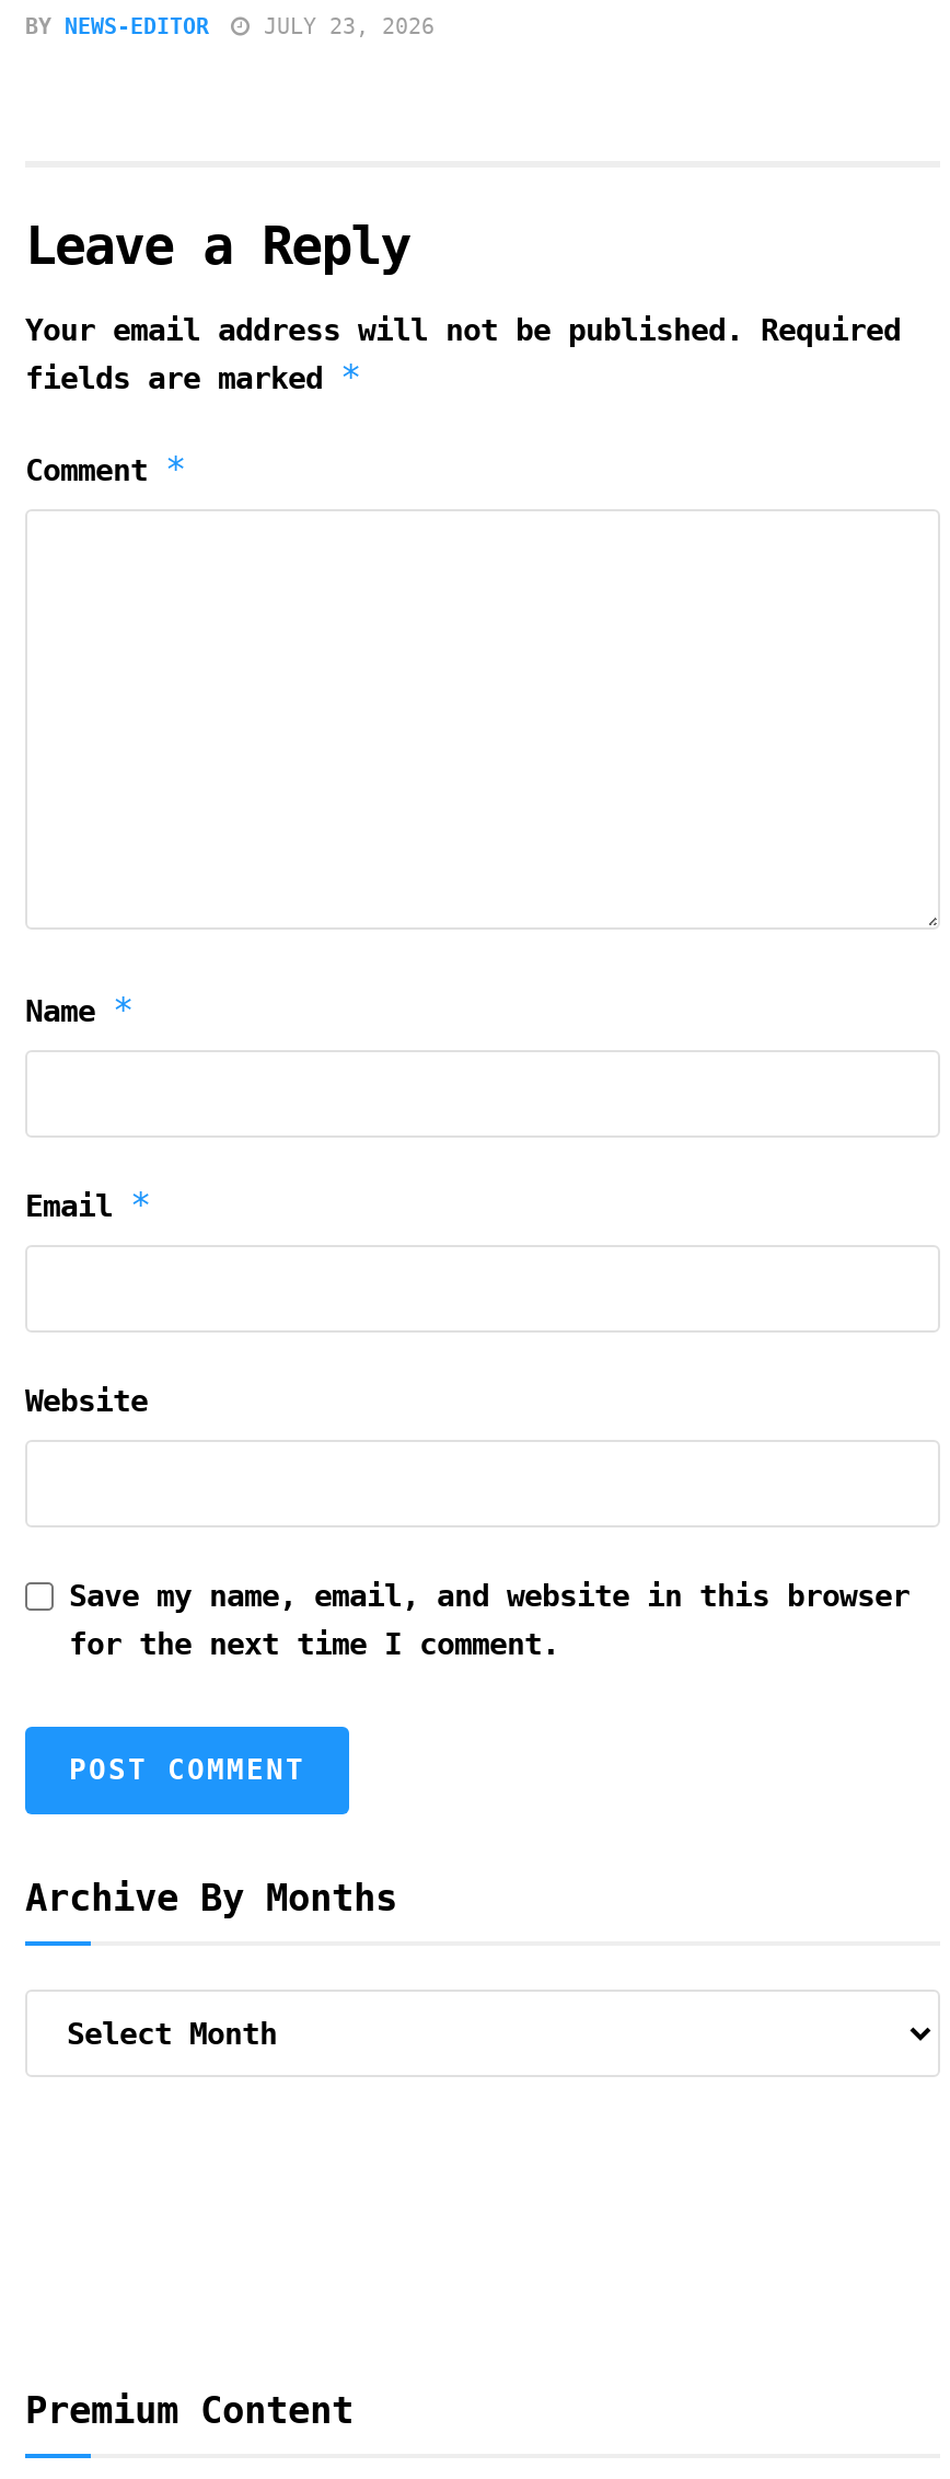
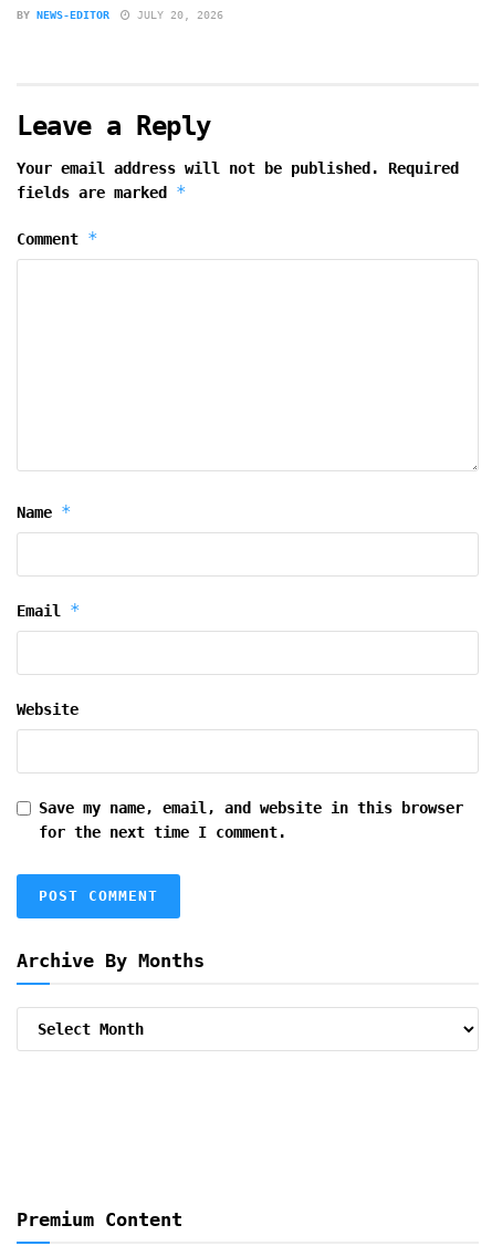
[25,15,435,39] BY NEWS-EDITOR JULY 23, 2026 -> [17,9,223,21] BY NEWS-EDITOR JULY 20, 2026

